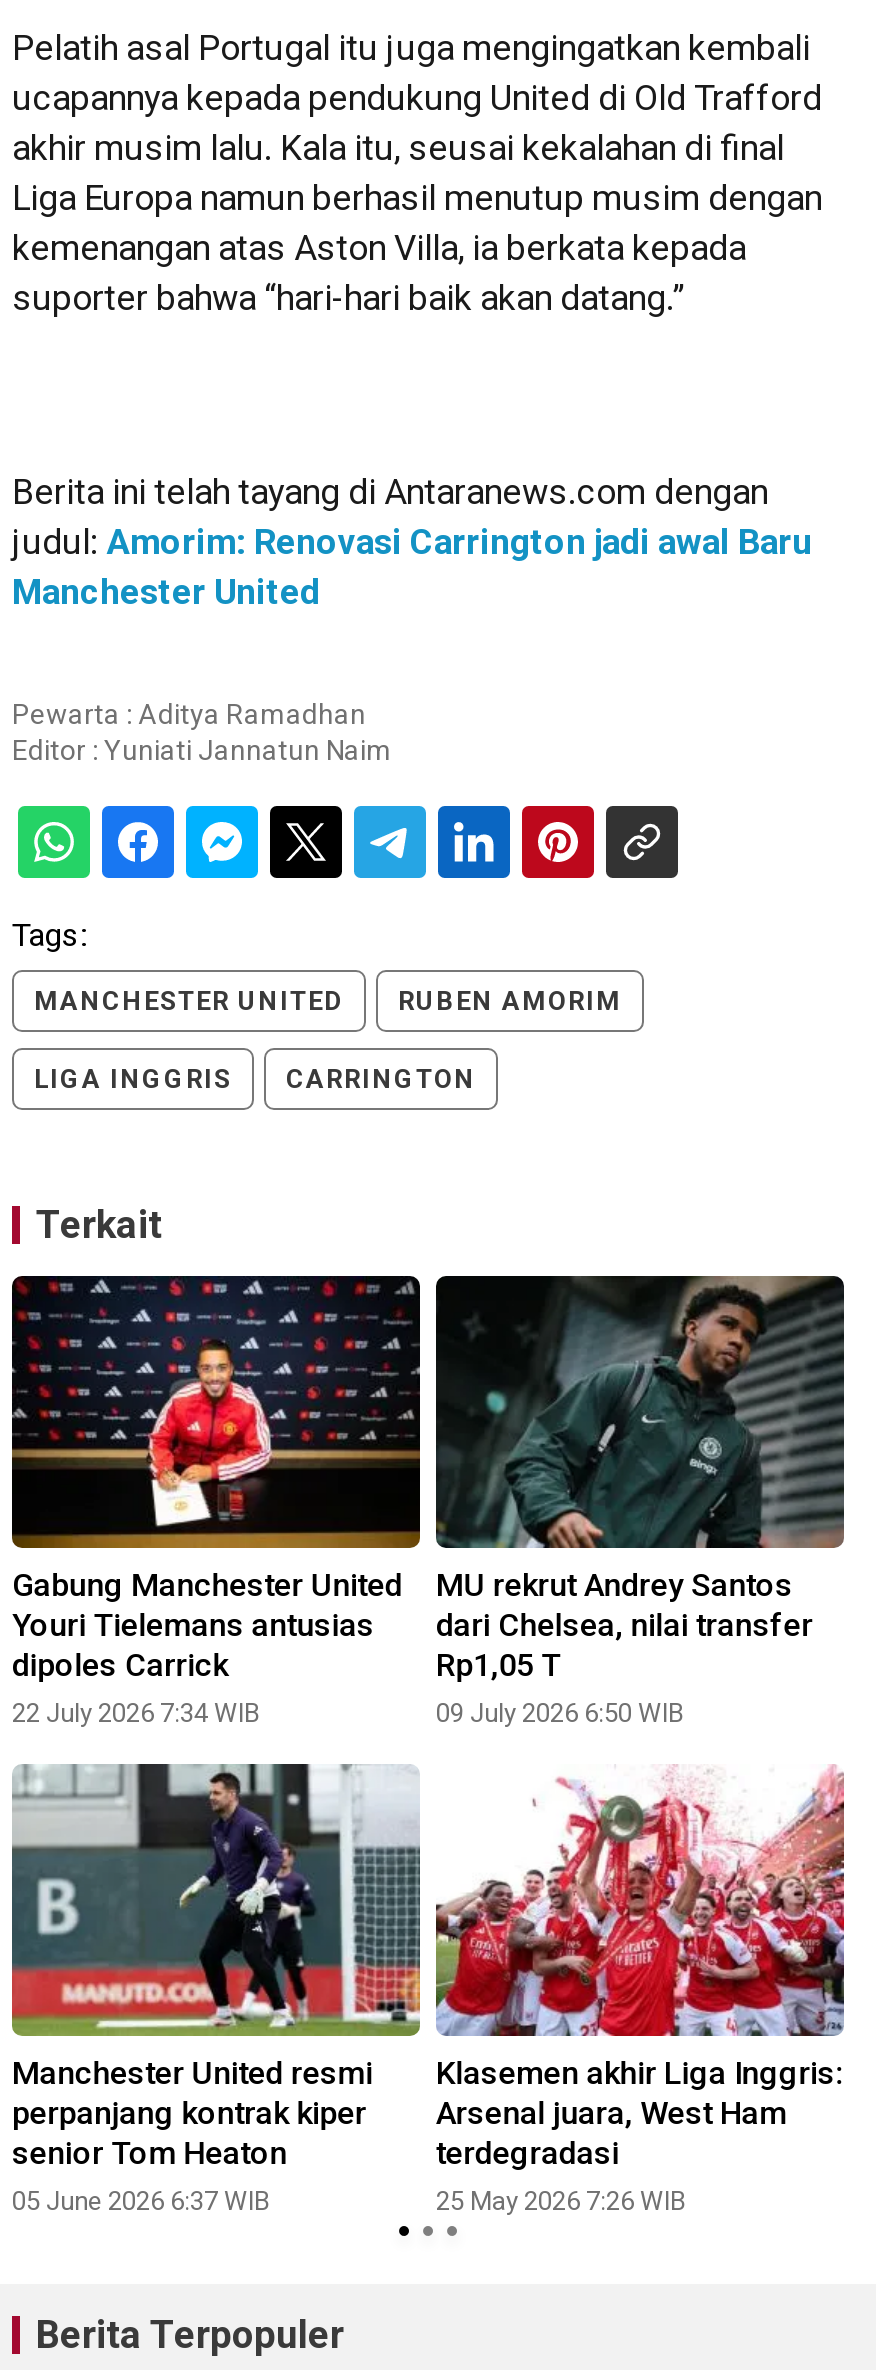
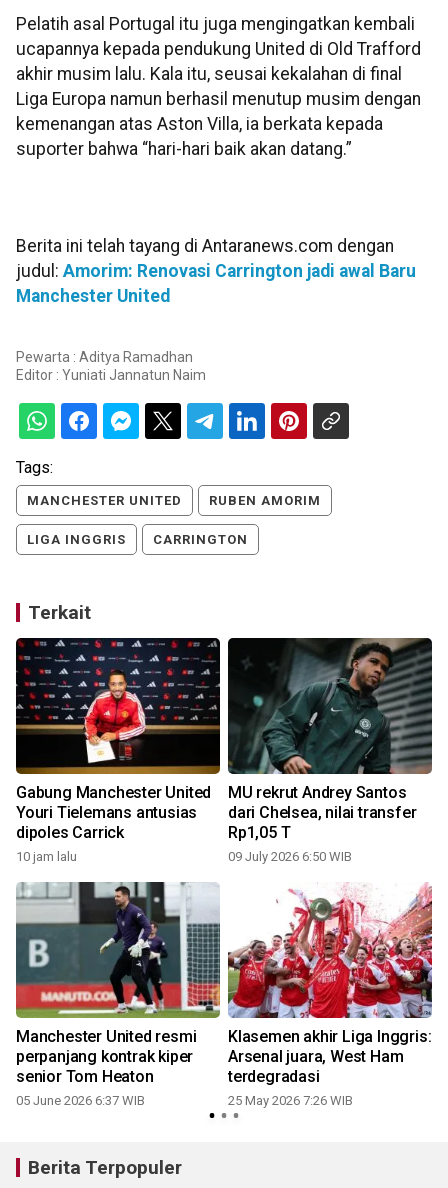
[12,1698,260,1728] 22 July 2026 7:34 WIB -> [16,849,77,864] 10 jam lalu

